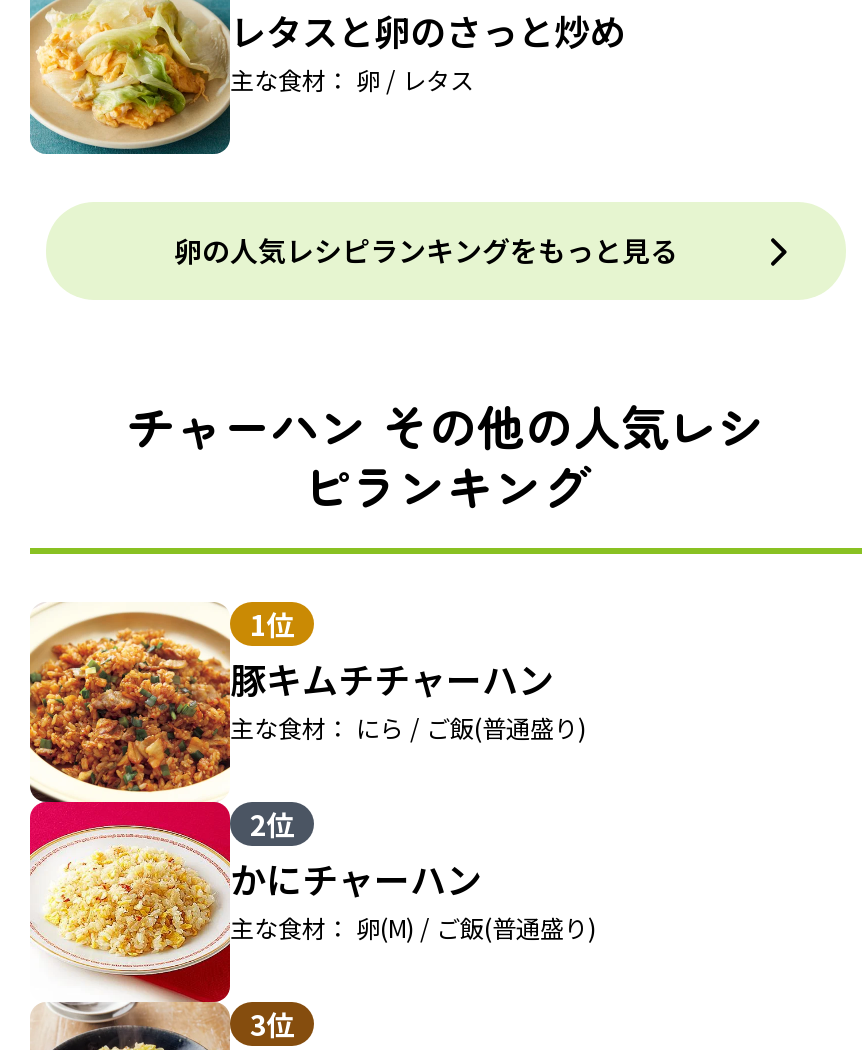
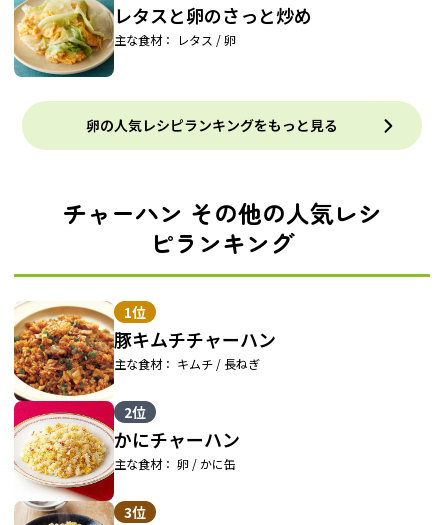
[230,62,474,96] 主な食材： 卵 / レタス -> [114,31,236,48] 主な食材： レタス / 卵
[230,710,586,744] 主な食材： にら / ご飯(普通盛り) -> [114,355,260,372] 主な食材： キムチ / 長ねぎ
[230,910,596,944] 主な食材： 卵(M) / ご飯(普通盛り) -> [114,455,236,472] 主な食材： 卵 / かに缶

